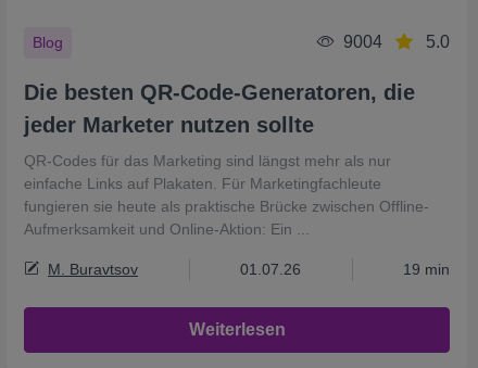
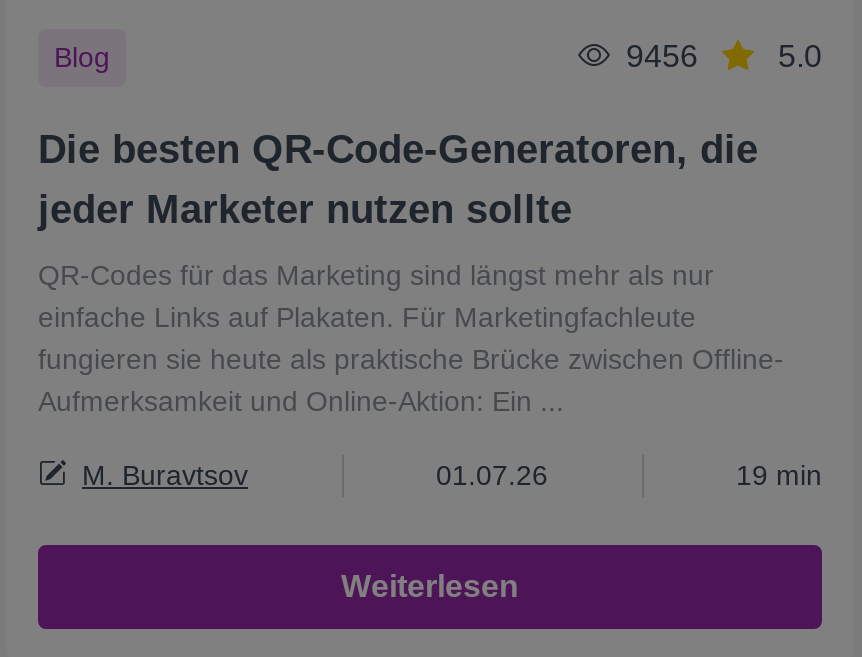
[343,33,382,51] 9004 -> [626,39,698,73] 9456

